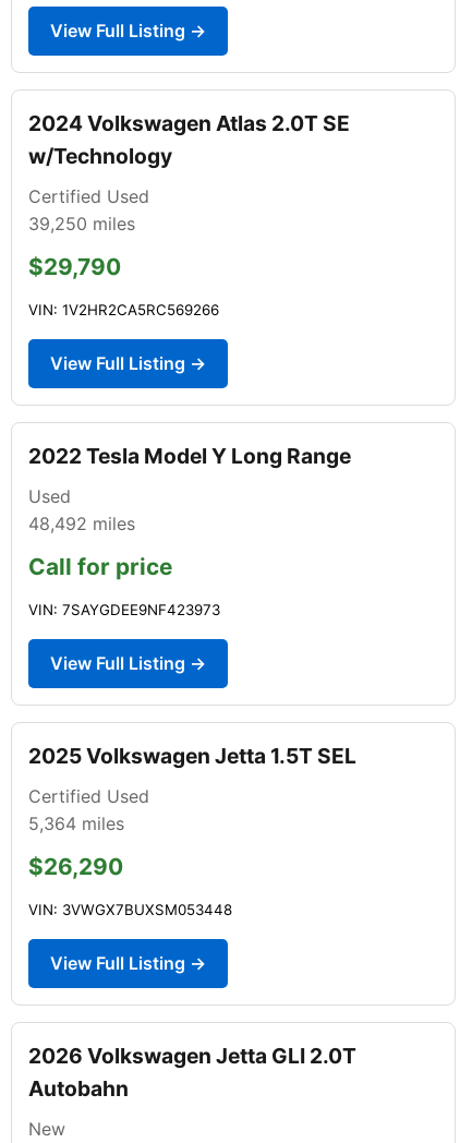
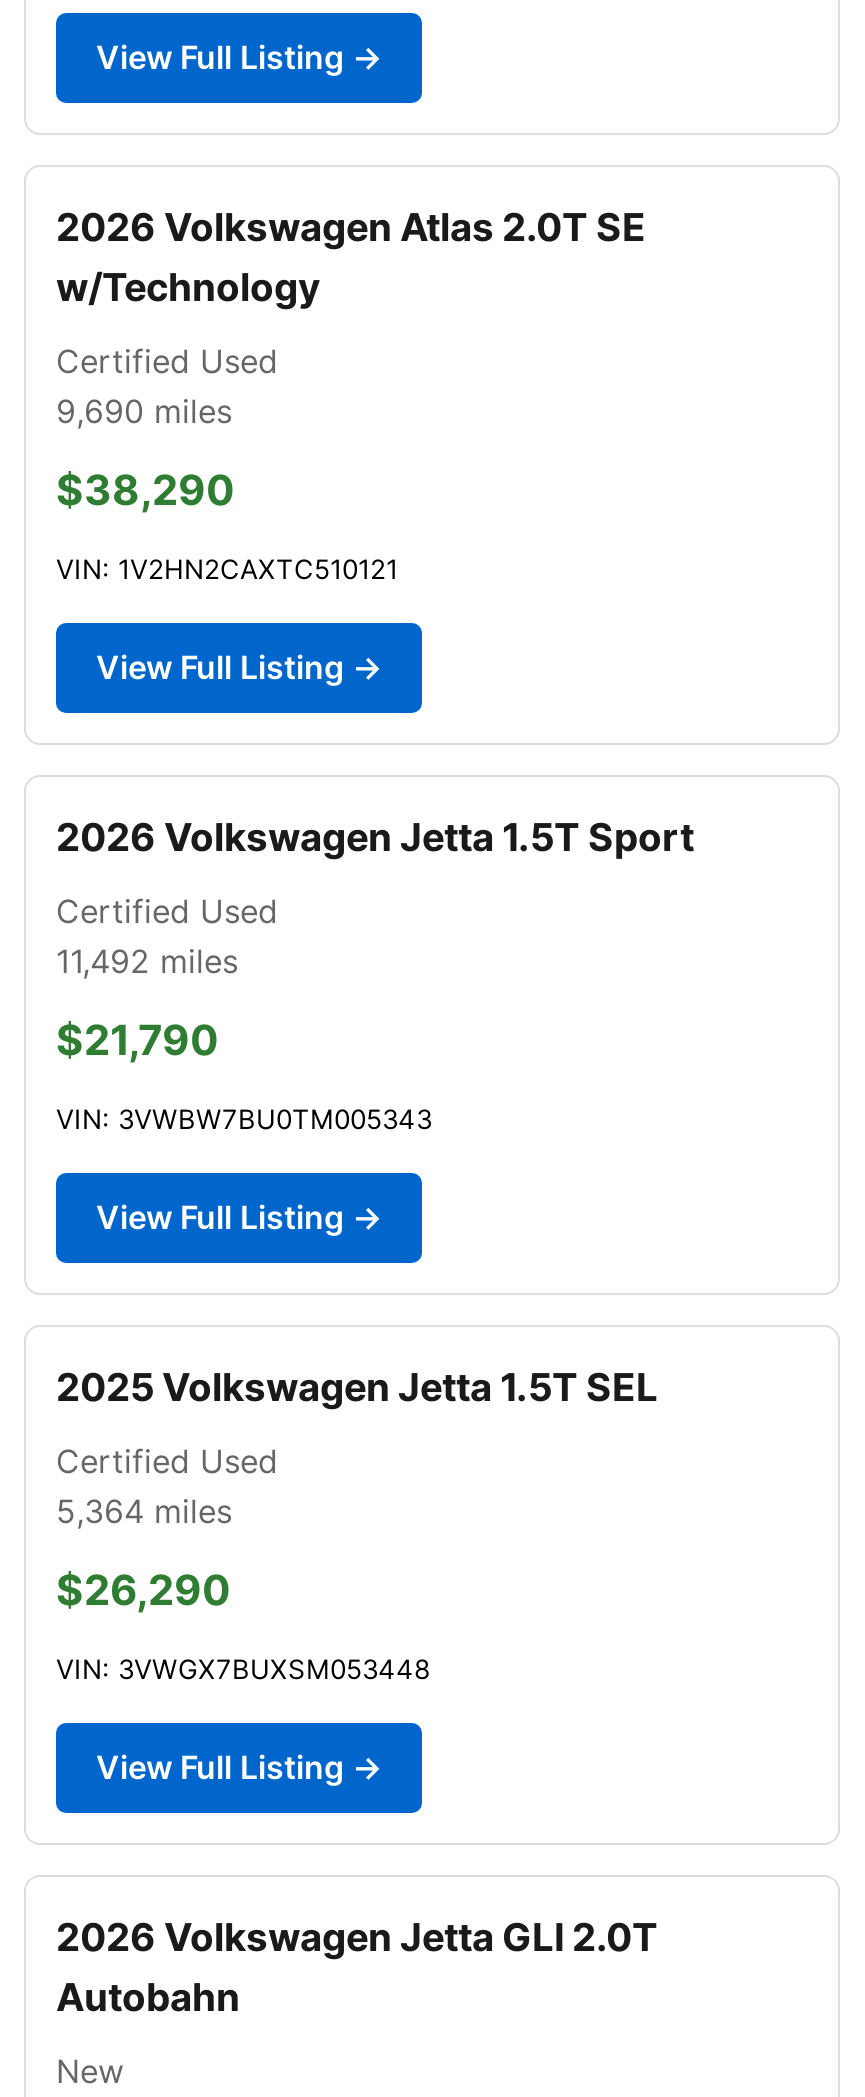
[28,110,350,136] 2024 Volkswagen Atlas 2.0T SE -> [56,203,646,251] 2026 Volkswagen Atlas 2.0T SE
[28,213,135,234] 39,250 miles -> [56,391,232,431] 9,690 miles
[28,253,121,280] $29,790 -> [56,465,234,515] $38,290
[28,301,219,318] VIN: 1V2HR2CA5RC569266 -> [56,553,398,585] VIN: 1V2HN2CAXTC510121
[28,443,351,469] 2022 Tesla Model Y Long Range -> [56,813,694,861] 2026 Volkswagen Jetta 1.5T Sport
[28,485,135,534] Used | 48,492 miles -> [56,891,278,981] Certified Used | 11,492 miles
[28,553,172,580] Call for price -> [56,1015,218,1065] $21,790
[28,601,220,618] VIN: 7SAYGDEE9NF423973 -> [56,1103,432,1135] VIN: 3VWBW7BU0TM005343

